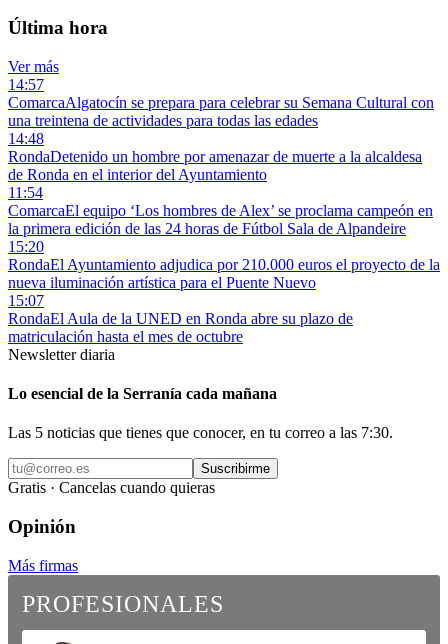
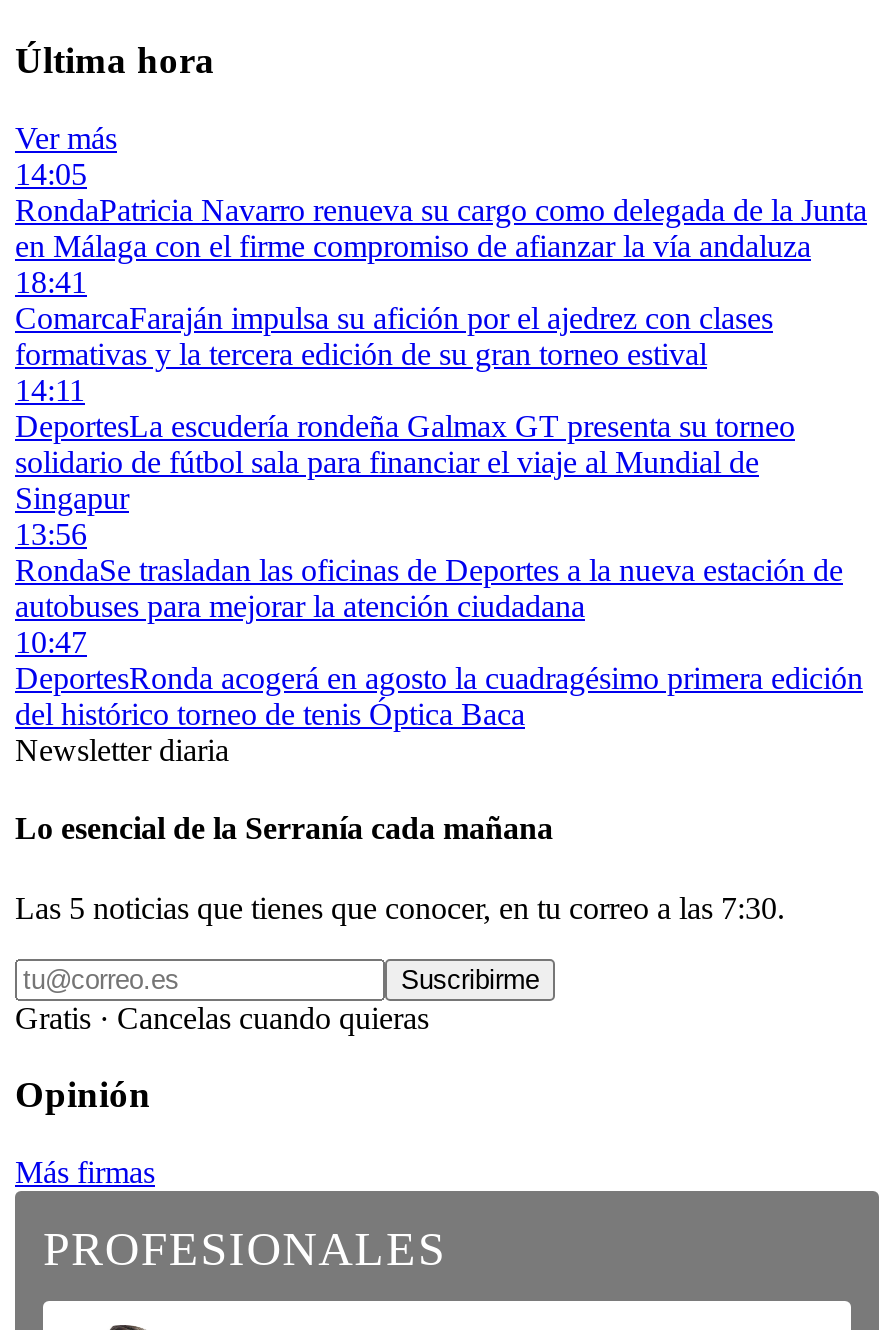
[8,76,440,345] 14:57 | ComarcaAlgatocín se prepara para celebrar su Semana Cultural con | una treintena de actividades para todas las edades | 14:48 | RondaDetenido un hombre por amenazar de muerte a la alcaldesa | de Ronda en el interior del Ayuntamiento | 11:54 | ComarcaEl equipo ‘Los hombres de Alex’ se proclama campeón en | la primera edición de las 24 horas de Fútbol Sala de Alpandeire | 15:20 | RondaEl Ayuntamiento adjudica por 210.000 euros el proyecto de la | nueva iluminación artística para el Puente Nuevo | 15:07 | RondaEl Aula de la UNED en Ronda abre su plazo de | matriculación hasta el mes de octubre -> [15,157,867,731] 14:05 | RondaPatricia Navarro renueva su cargo como delegada de la Junta | en Málaga con el firme compromiso de afianzar la vía andaluza | 18:41 | ComarcaFaraján impulsa su afición por el ajedrez con clases | formativas y la tercera edición de su gran torneo estival | 14:11 | DeportesLa escudería rondeña Galmax GT presenta su torneo | solidario de fútbol sala para financiar el viaje al Mundial de | Singapur | 13:56 | RondaSe trasladan las oficinas de Deportes a la nueva estación de | autobuses para mejorar la atención ciudadana | 10:47 | DeportesRonda acogerá en agosto la cuadragésimo primera edición | del histórico torneo de tenis Óptica Baca

